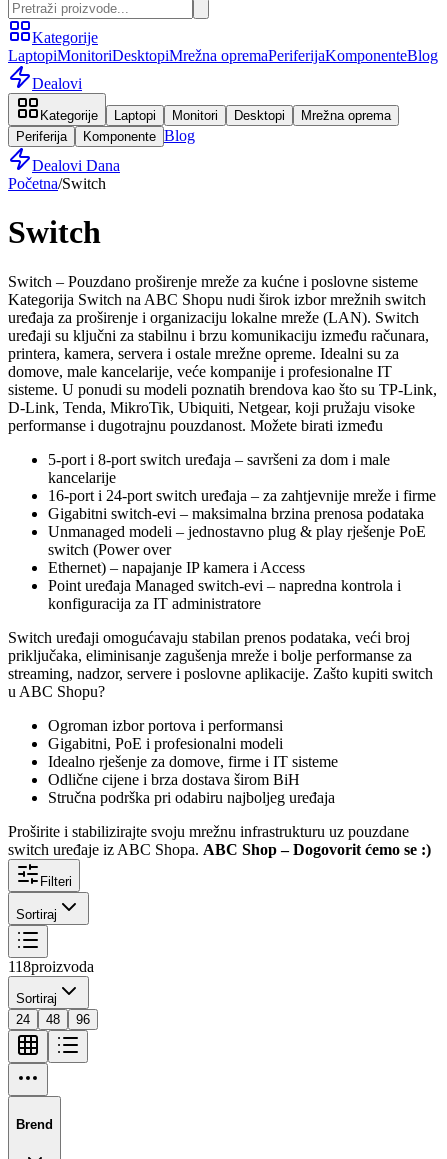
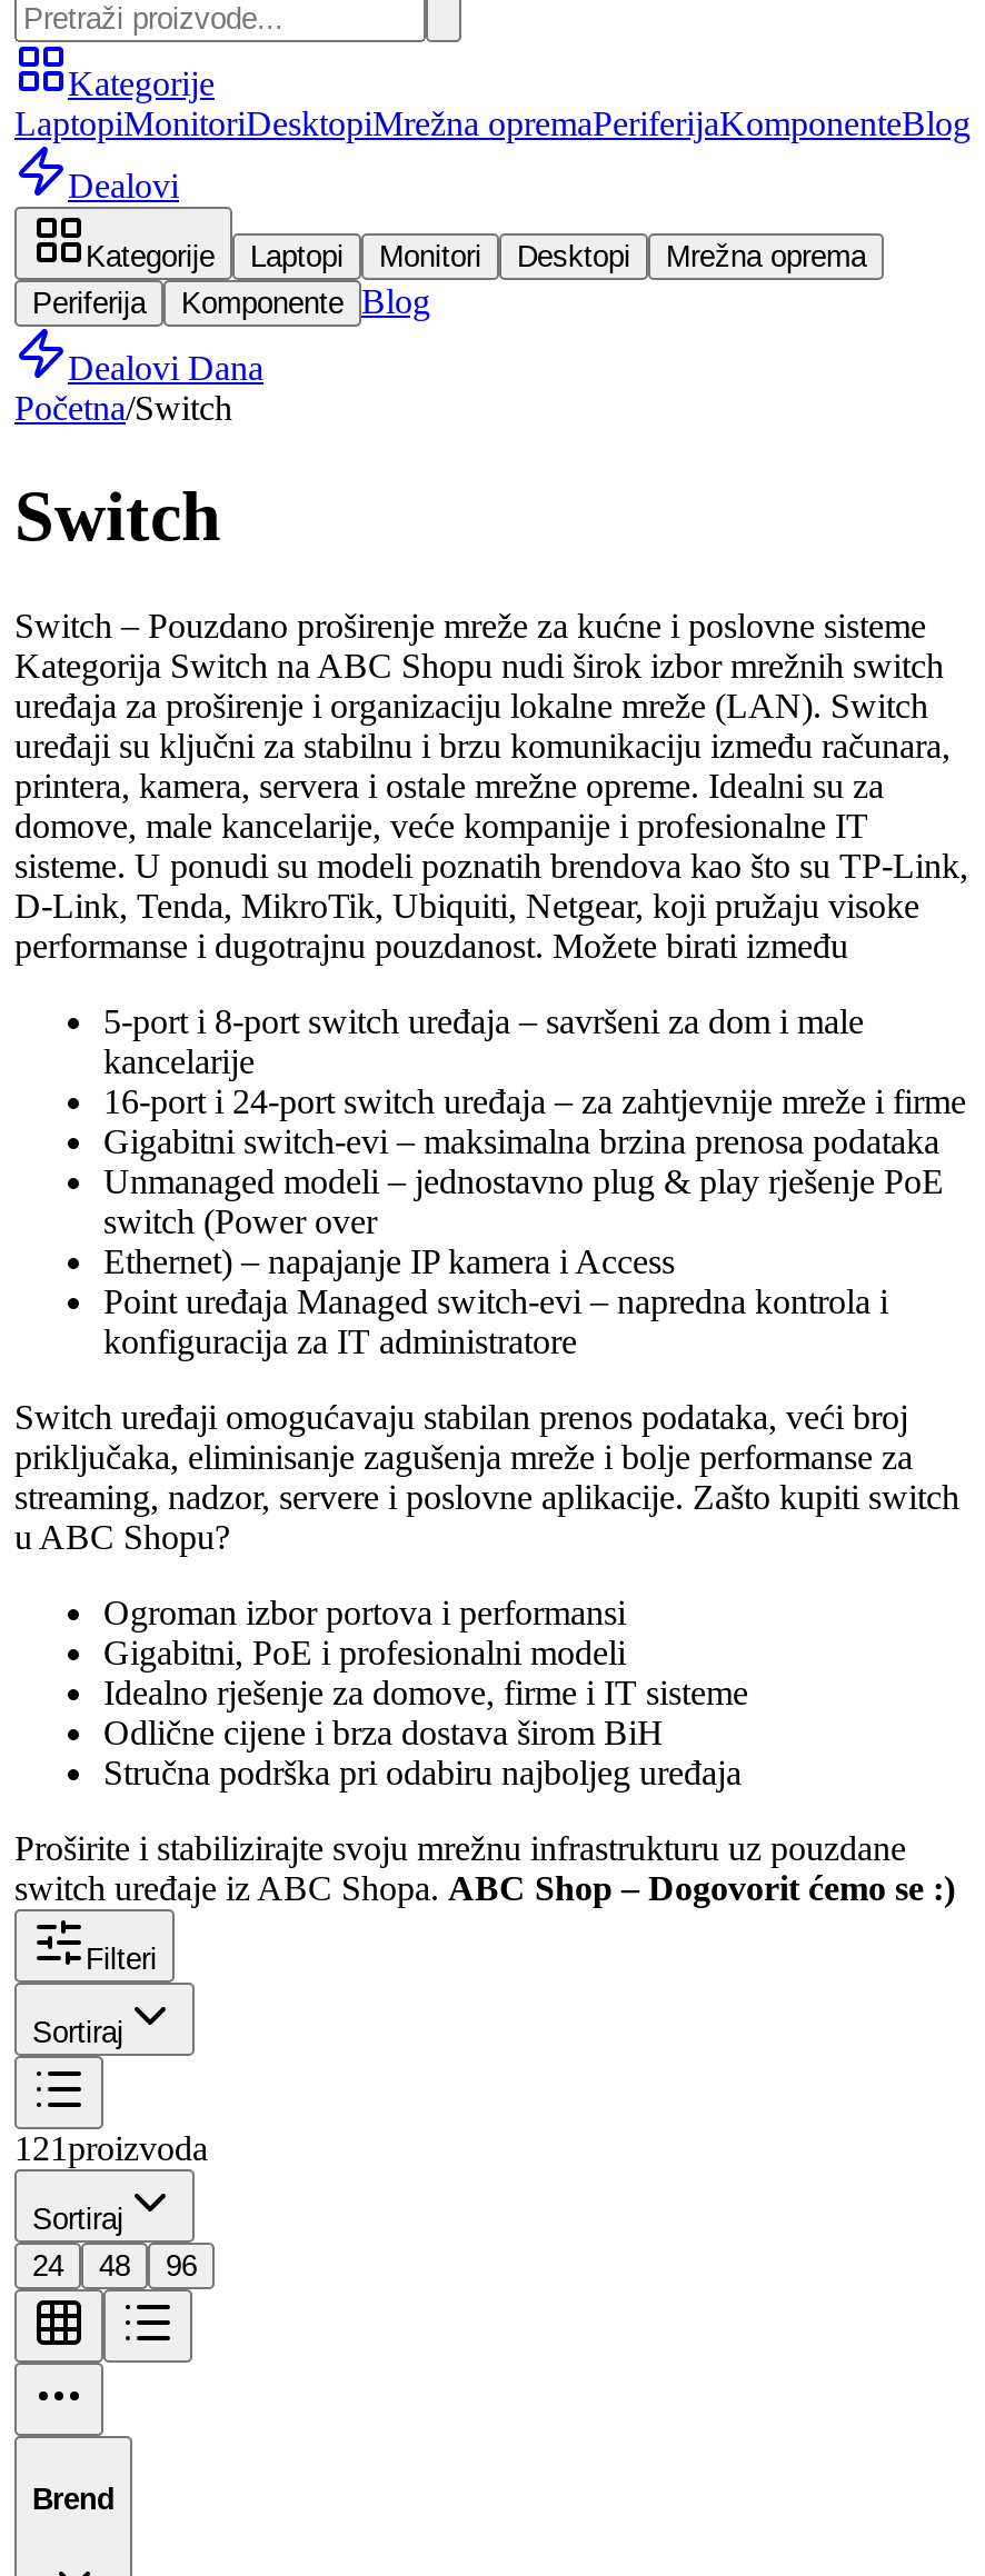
[8,958,94,975] 118proizvoda -> [14,2129,208,2167] 121proizvoda

